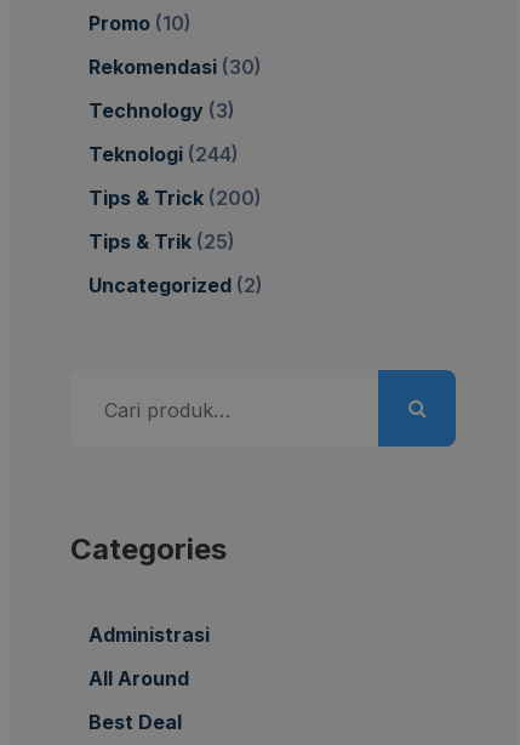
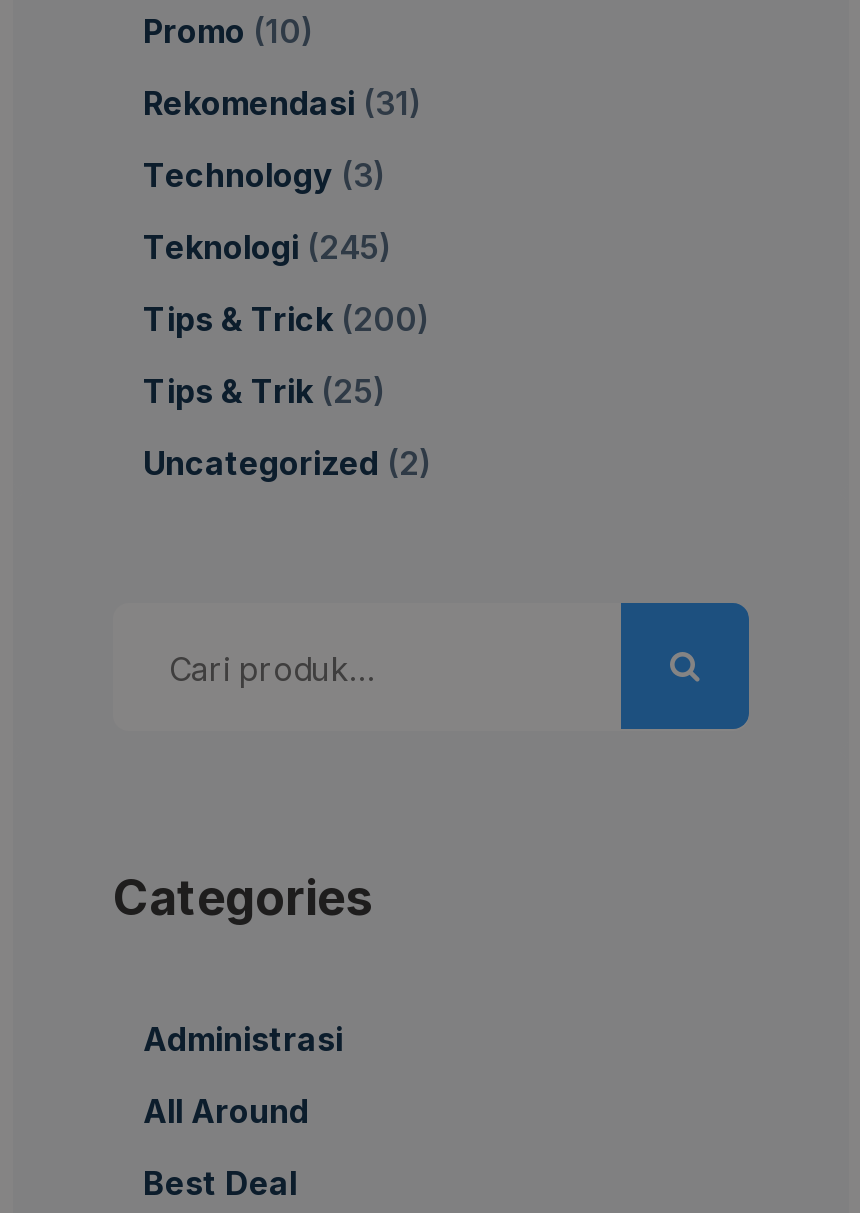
[88,54,262,79] Rekomendasi (30) -> [143,83,421,123] Rekomendasi (31)
[88,142,239,166] Teknologi (244) -> [143,227,391,267] Teknologi (245)

